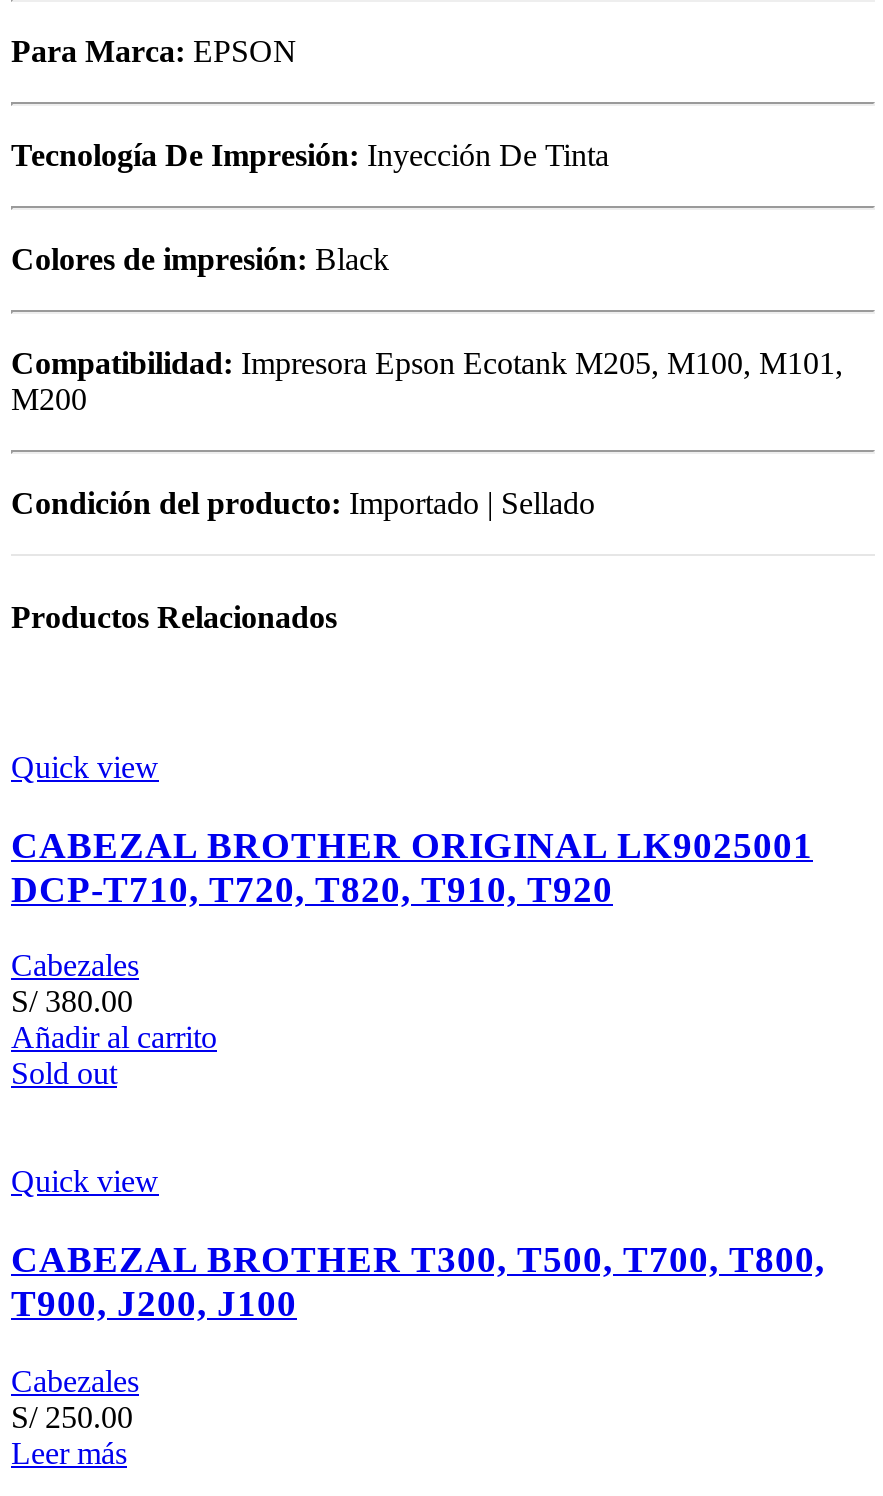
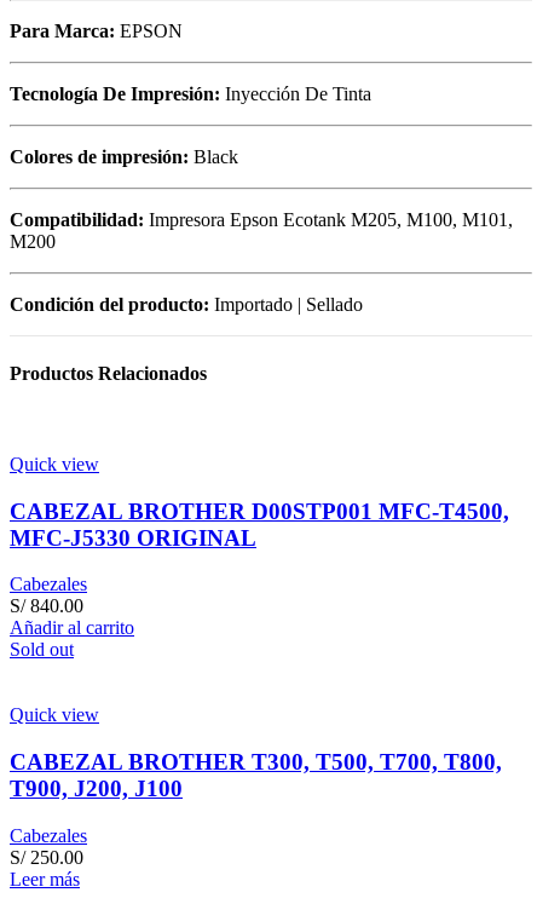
[11,823,813,909] CABEZAL BROTHER ORIGINAL LK9025001 | DCP-T710, T720, T820, T910, T920 -> [10,498,509,550] CABEZAL BROTHER D00STP001 MFC-T4500, | MFC-J5330 ORIGINAL
[11,985,133,1019] S/ 380.00 -> [10,596,83,616] S/ 840.00

